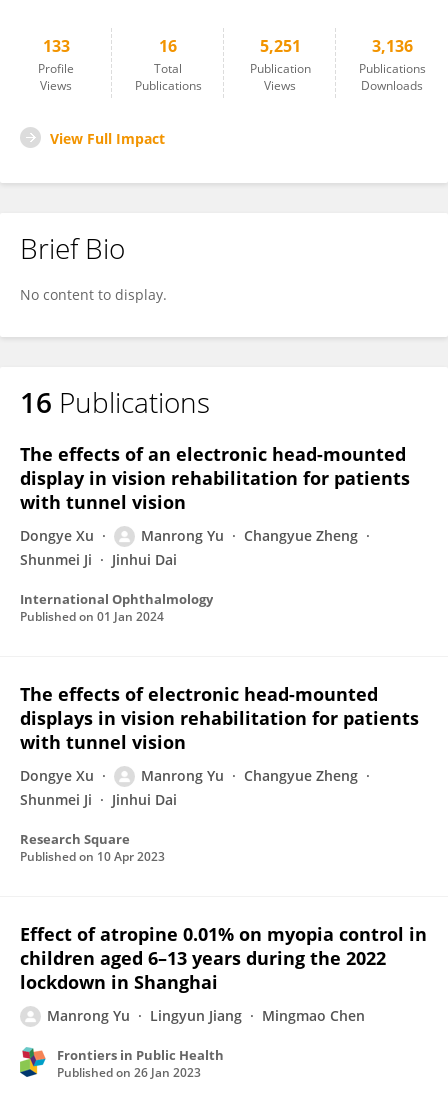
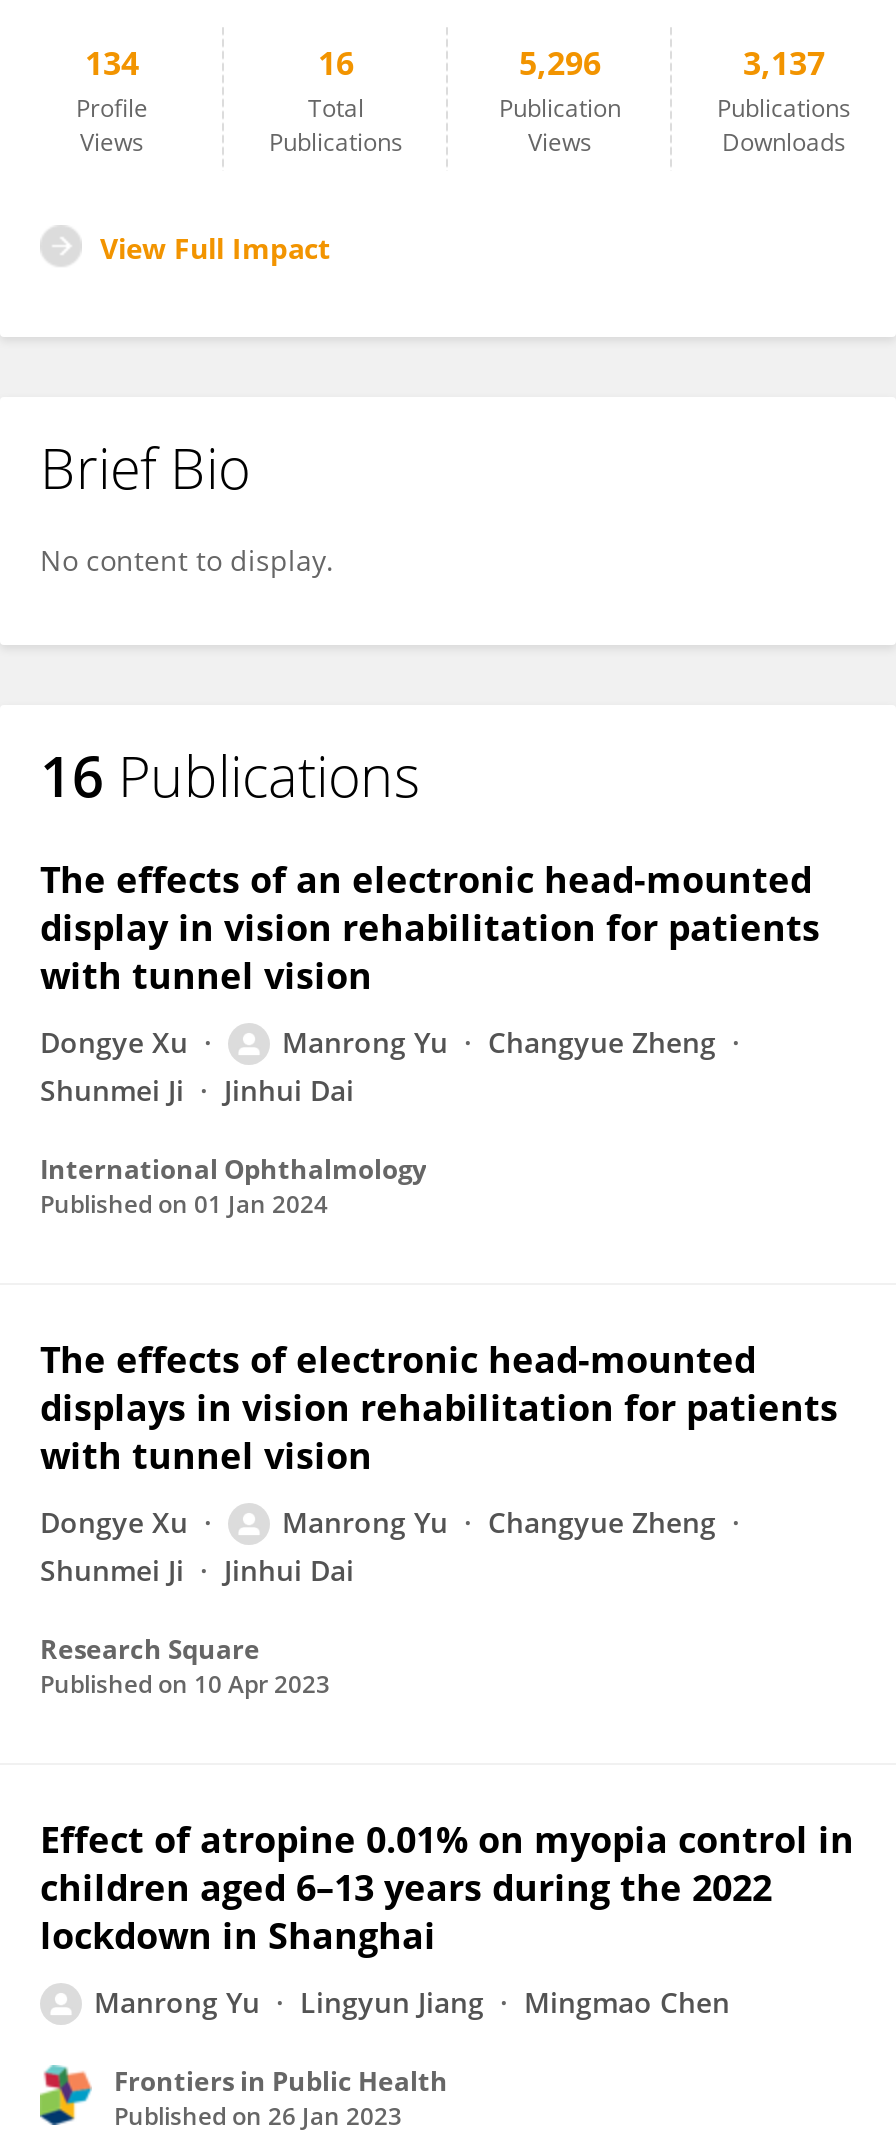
[42,35,69,57] 133 -> [85,41,139,85] 134
[259,35,300,57] 5,251 -> [519,41,601,85] 5,296
[371,35,412,57] 3,136 -> [743,41,825,85] 3,137

